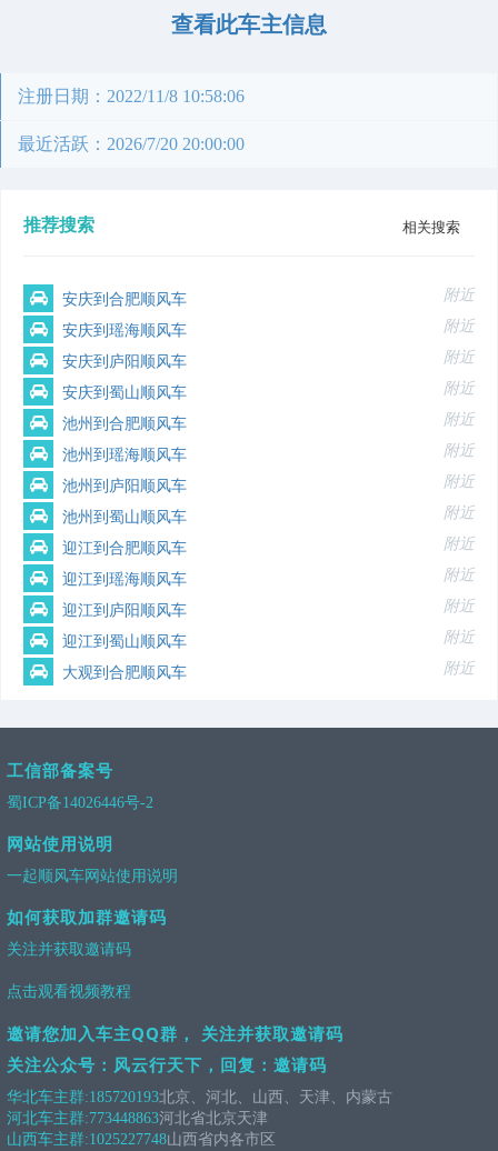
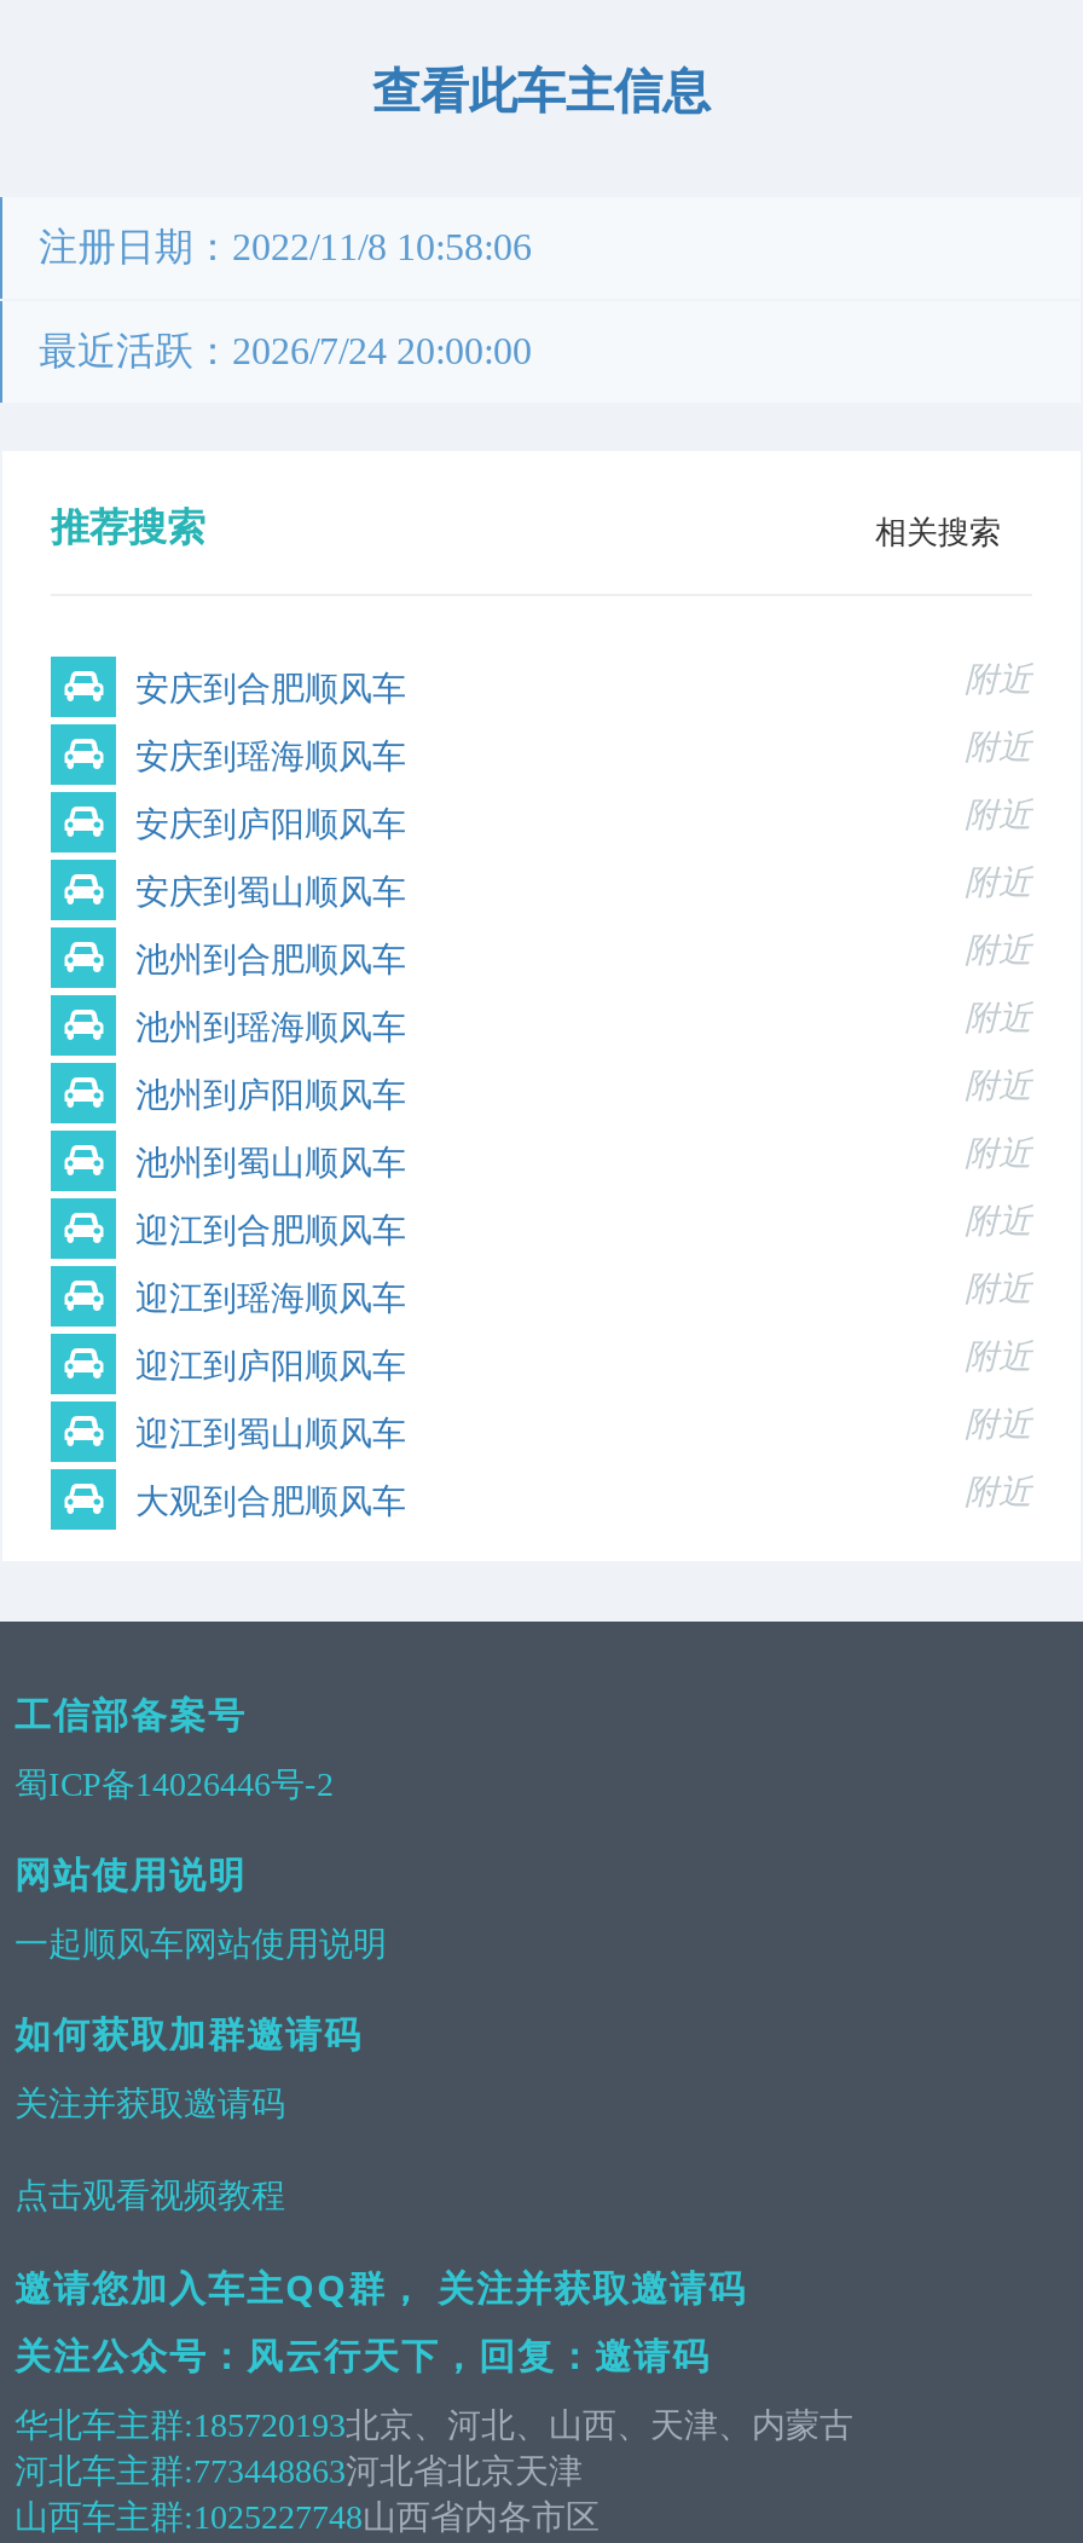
[18,135,245,153] 最近活跃：2026/7/20 20:00:00 -> [39,330,532,371] 最近活跃：2026/7/24 20:00:00

